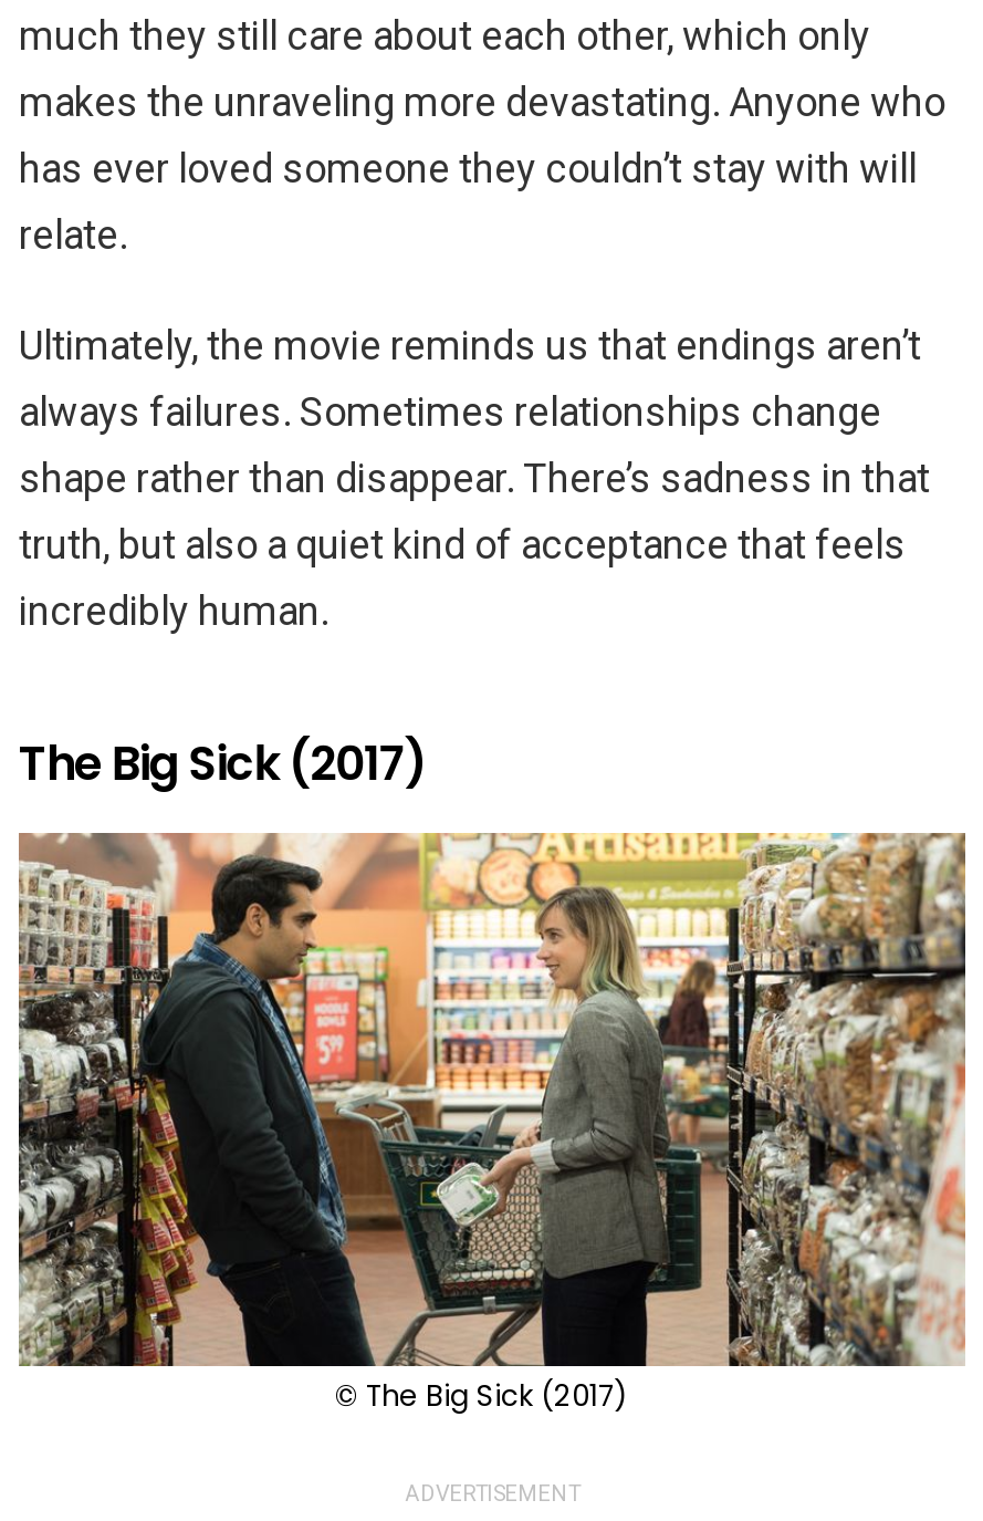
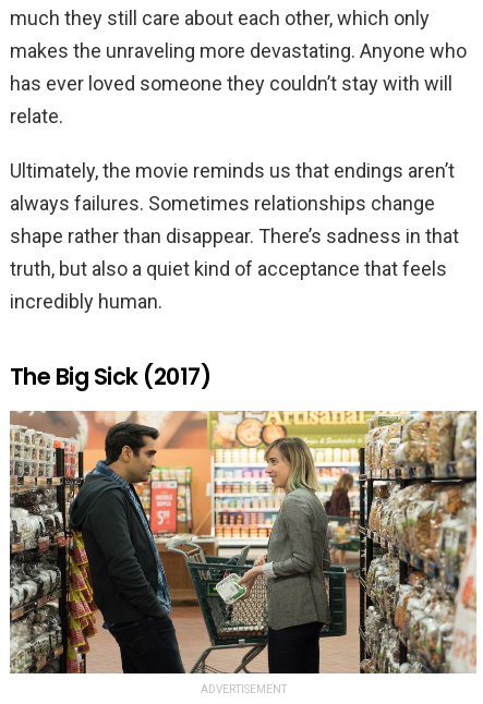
[335,1376,627,1418] © The Big Sick (2017) -> none

